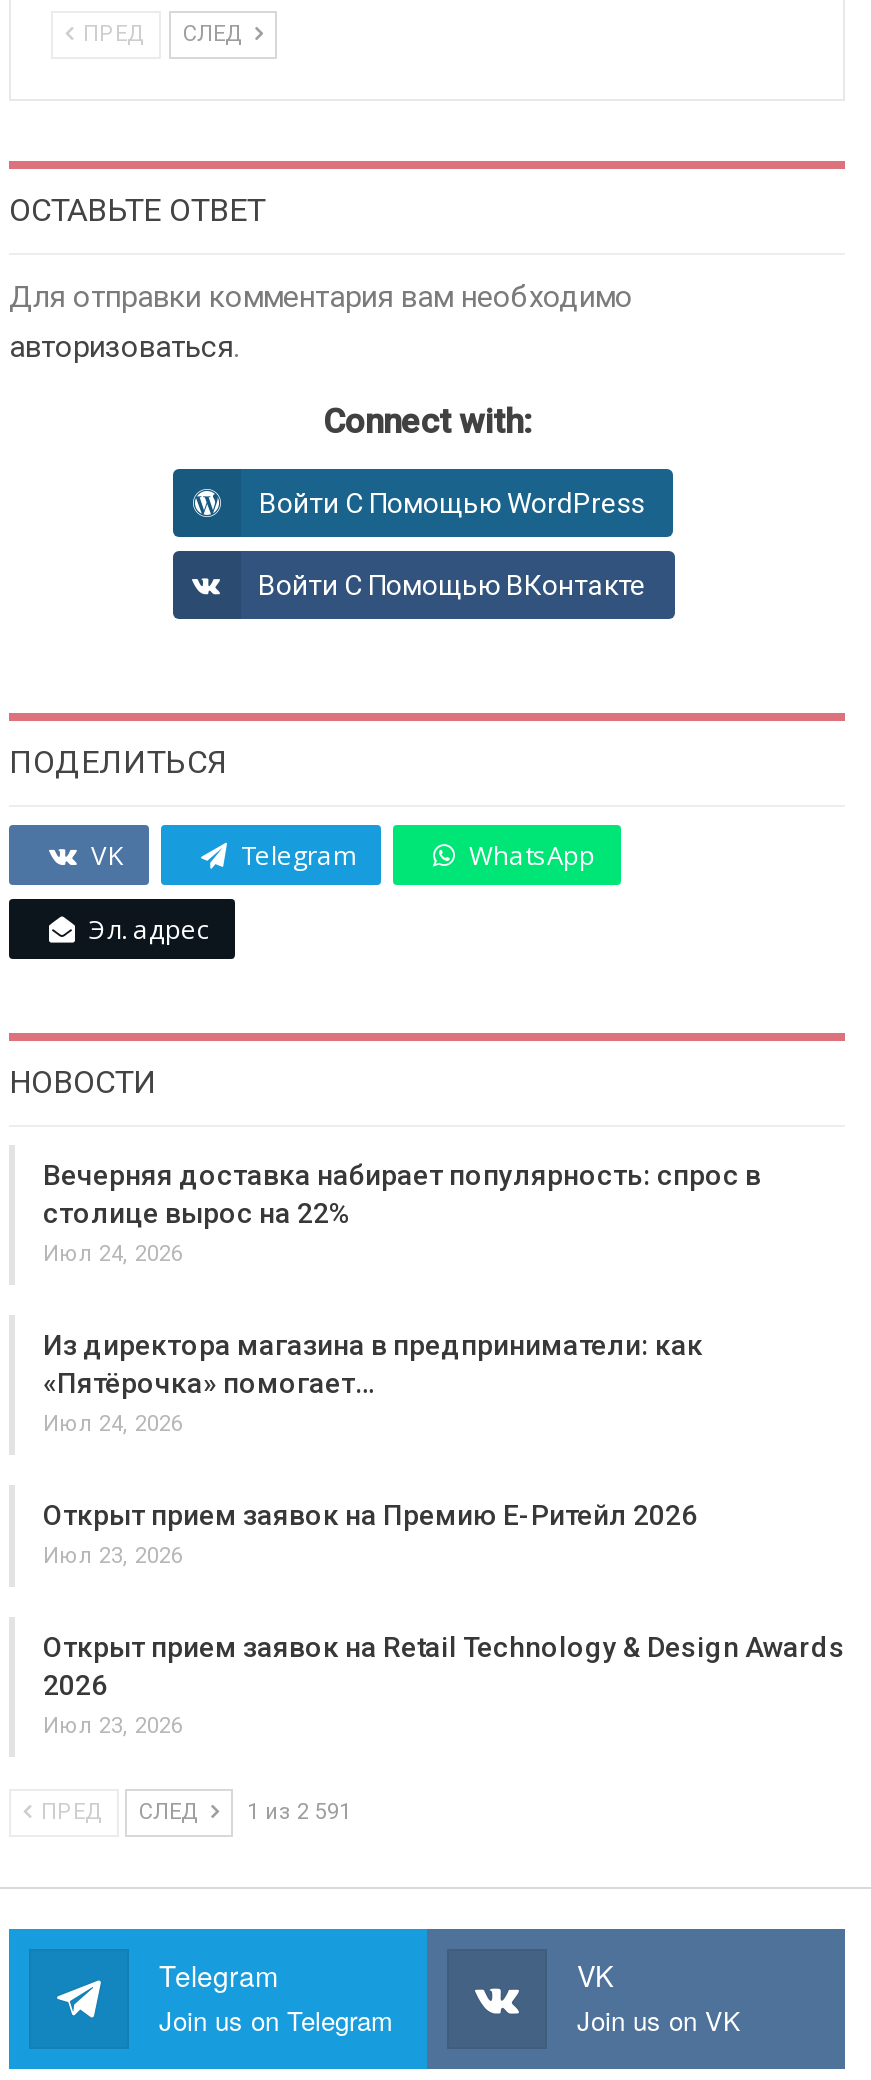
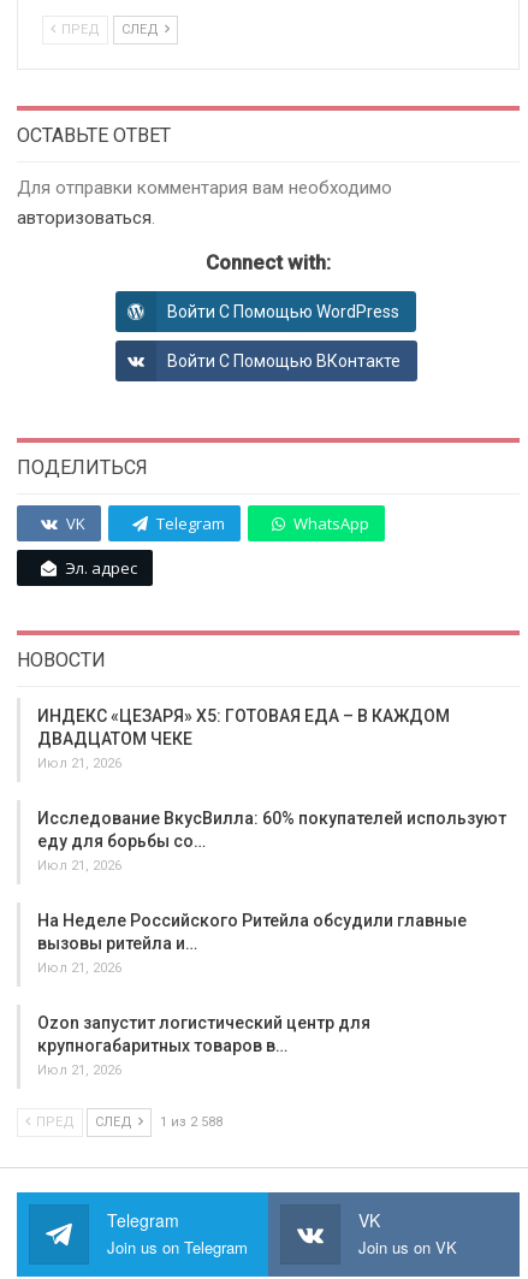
[43,1159,761,1267] Вечерняя доставка набирает популярность: спрос в | столице вырос на 22% | Июл 24, 2026 -> [37,706,450,771] ИНДЕКС «ЦЕЗАРЯ» X5: ГОТОВАЯ ЕДА – В КАЖДОМ | ДВАДЦАТОМ ЧЕКЕ | Июл 21, 2026
[43,1329,703,1437] Из директора магазина в предприниматели: как | «Пятёрочка» помогает… | Июл 24, 2026 -> [37,808,506,873] Исследование ВкусВилла: 60% покупателей используют | еду для борьбы со… | Июл 21, 2026
[43,1499,697,1569] Открыт прием заявок на Премию Е-Ритейл 2026 | Июл 23, 2026 -> [37,911,467,976] На Неделе Российского Ритейла обсудили главные | вызовы ритейла и… | Июл 21, 2026
[43,1631,845,1739] Открыт прием заявок на Retail Technology & Design Awards | 2026 | Июл 23, 2026 -> [37,1013,370,1078] Ozon запустит логистический центр для | крупногабаритных товаров в… | Июл 21, 2026
[35,1799,351,1825] ПРЕД СЛЕД 1 из 2 591 -> [32,1114,223,1130] ПРЕД СЛЕД 1 из 2 588

